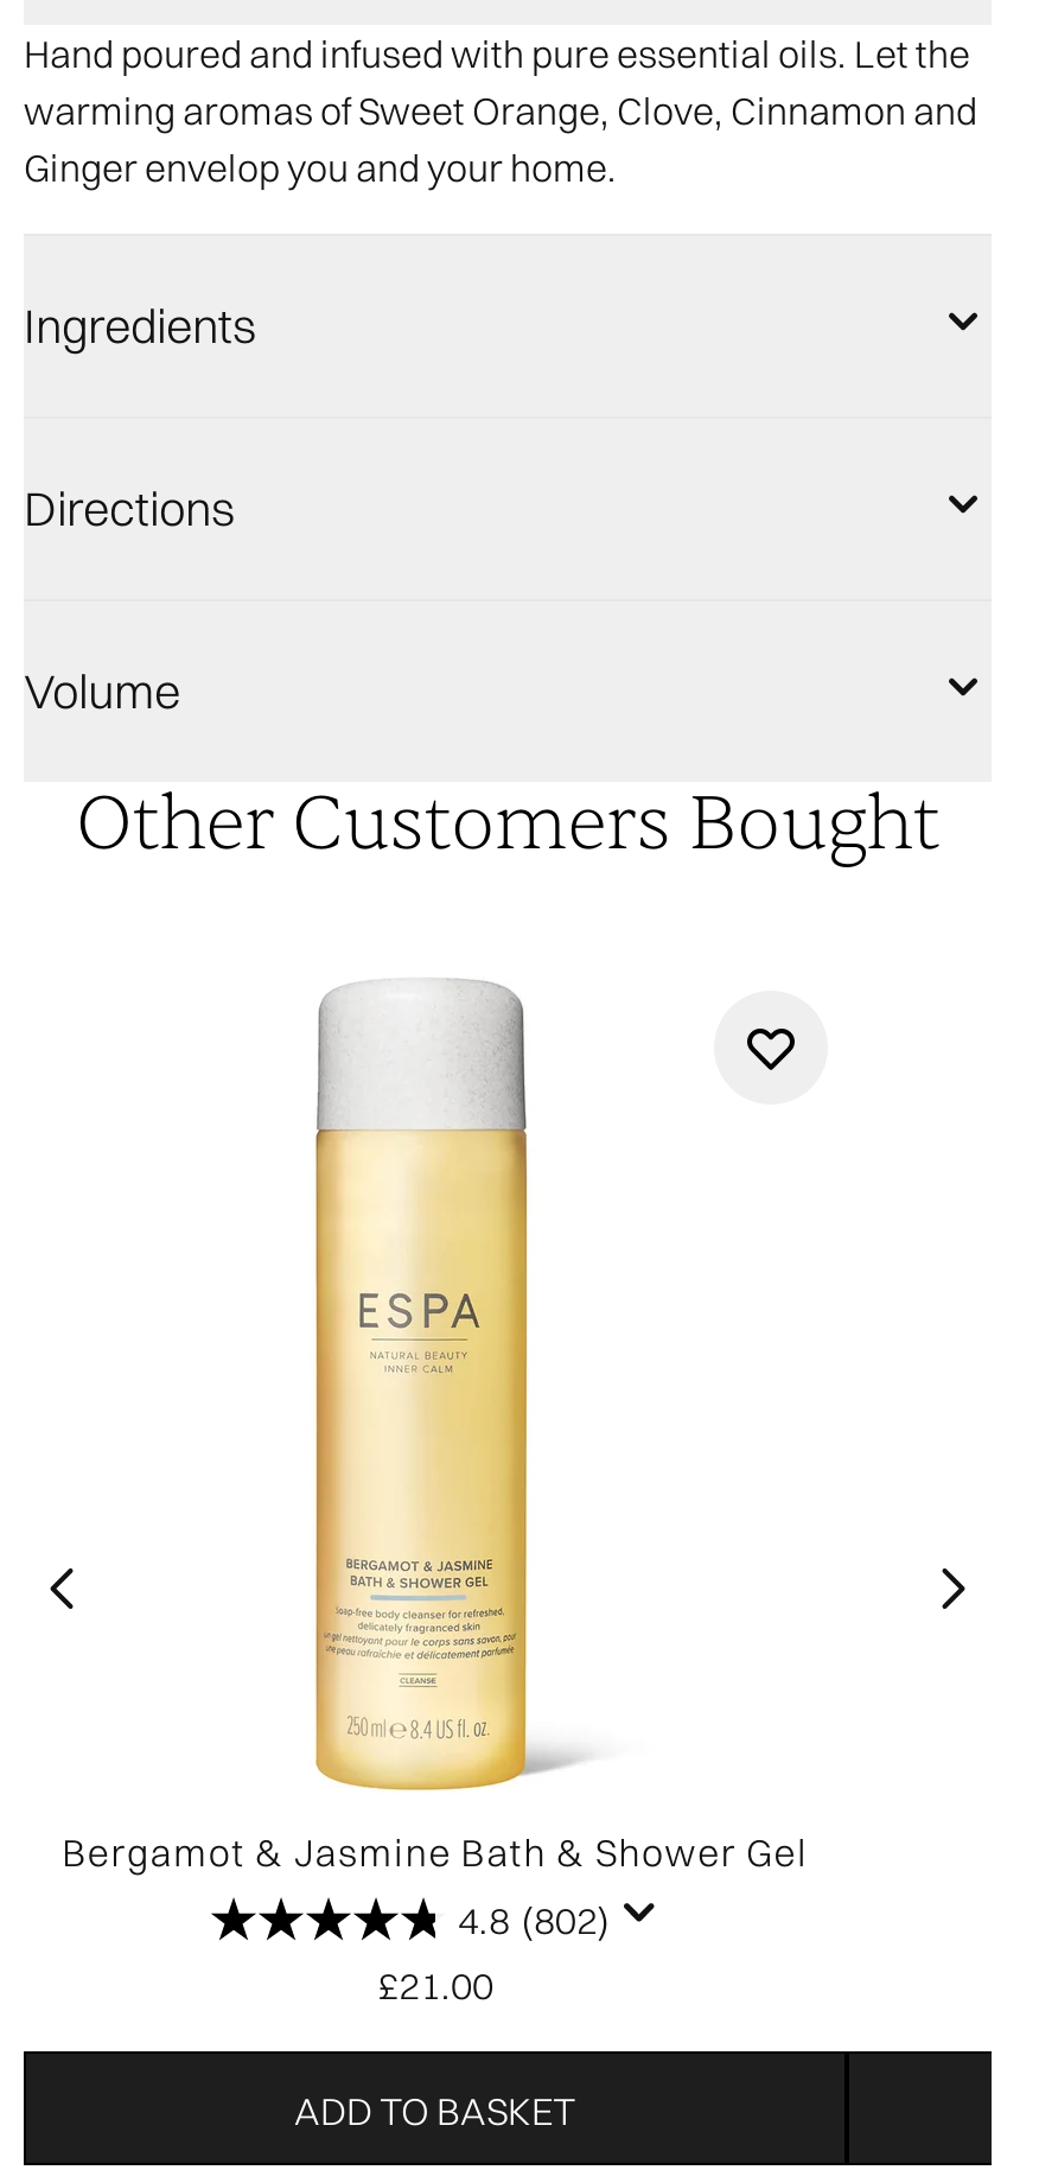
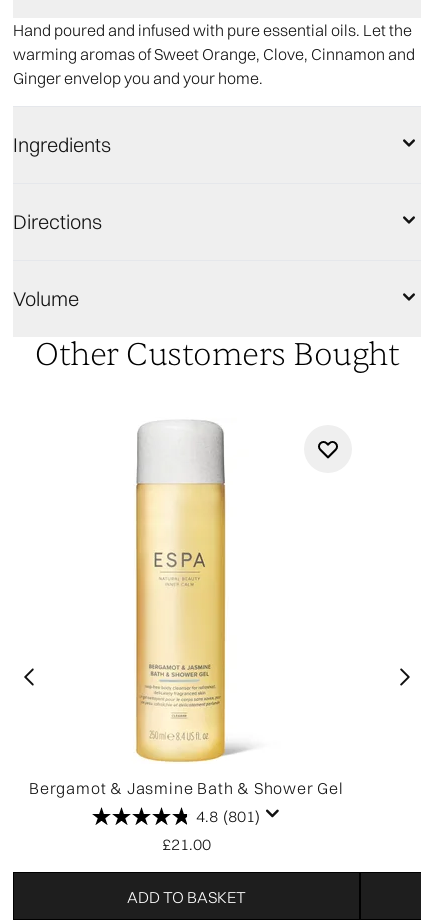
[458,1895,609,1942] 4.8 (802) -> [196,806,260,826] 4.8 (801)

